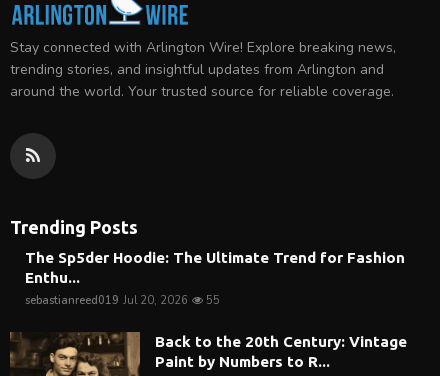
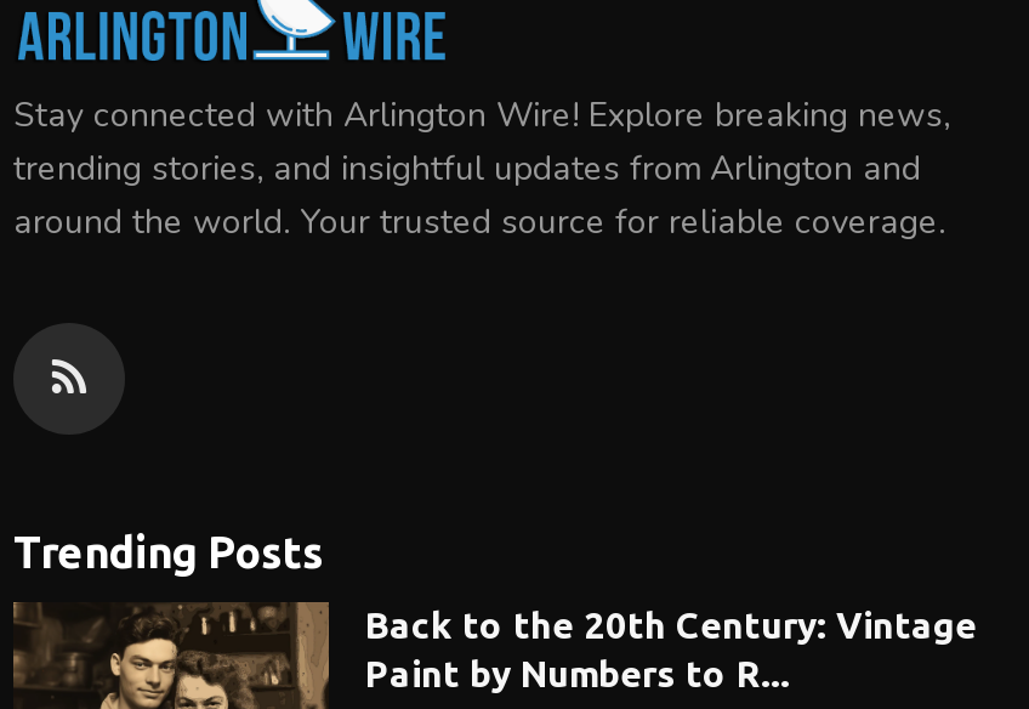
[25,249,405,308] The Sp5der Hoodie: The Ultimate Trend for Fashion | Enthu... | sebastianreed019 Jul 20, 2026 | 55 -> none

